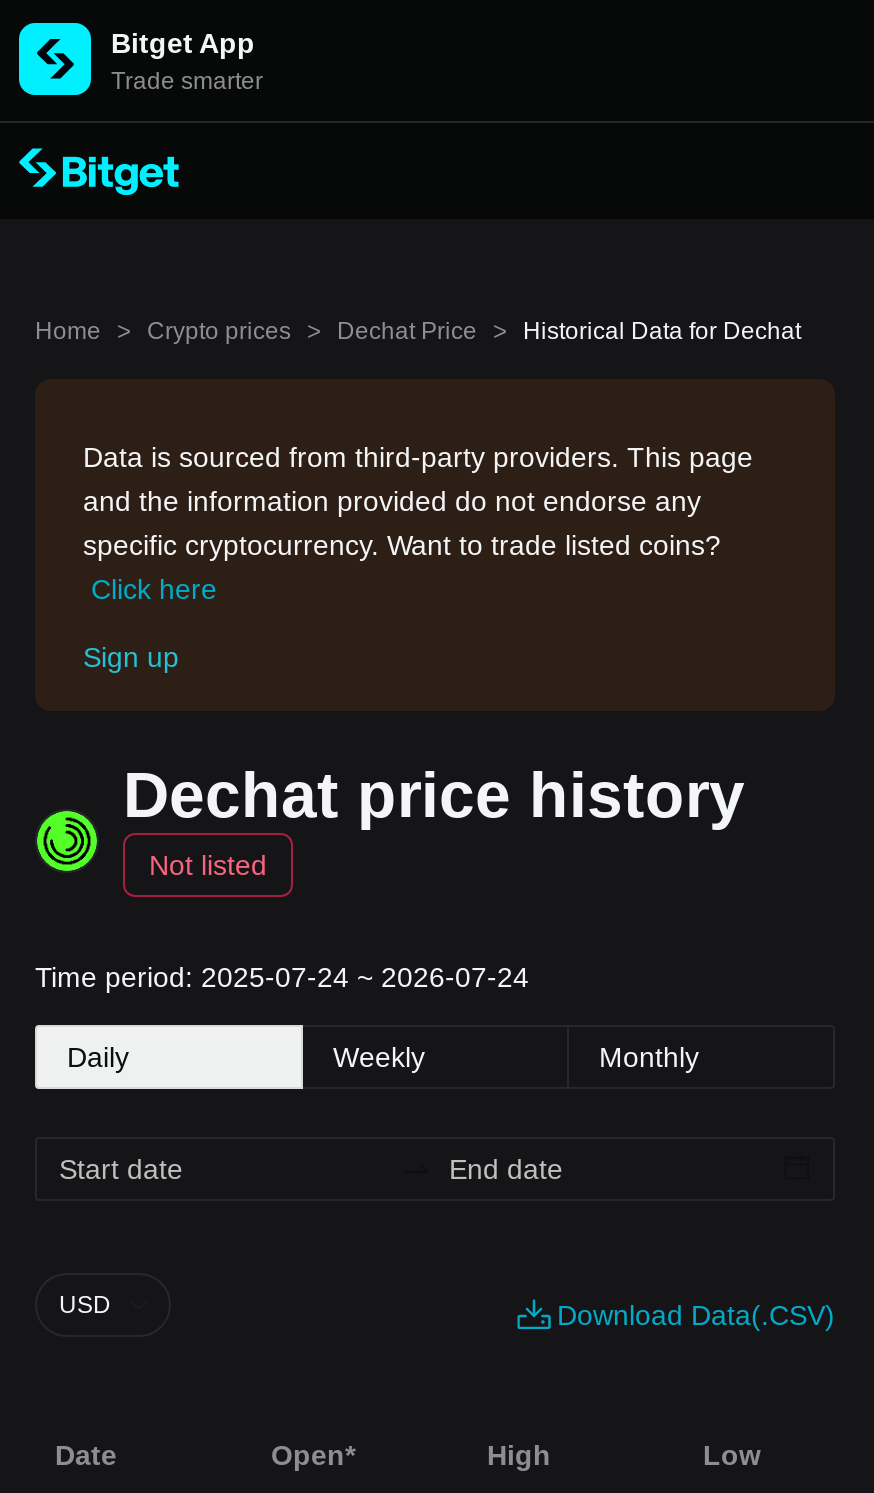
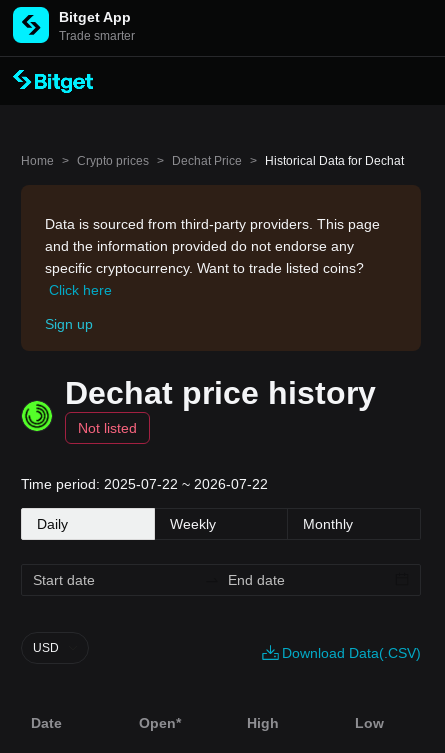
[35,961,529,993] Time period: 2025-07-24 ~ 2026-07-24 -> [21,476,268,492] Time period: 2025-07-22 ~ 2026-07-22

